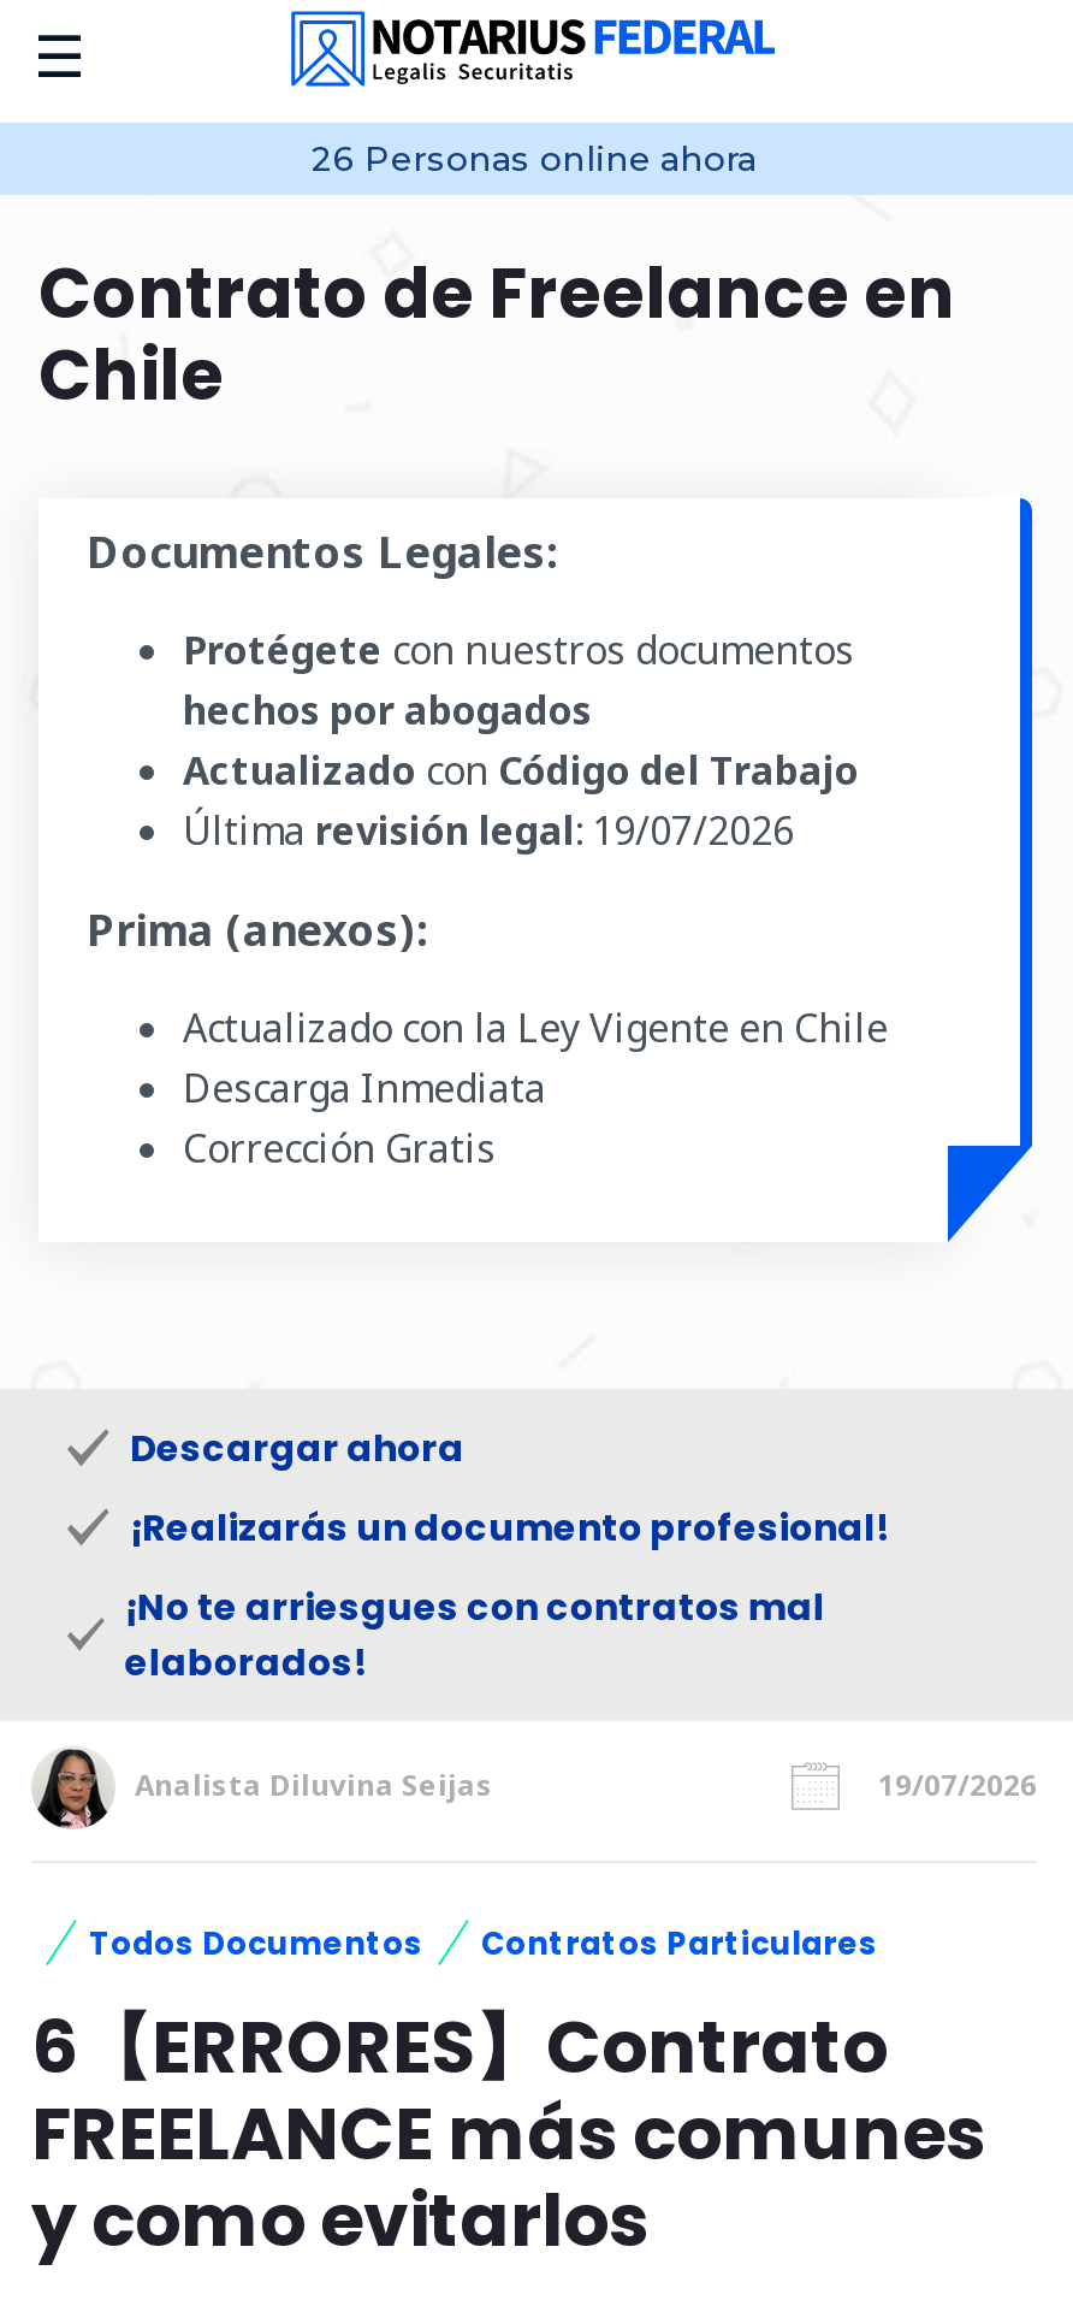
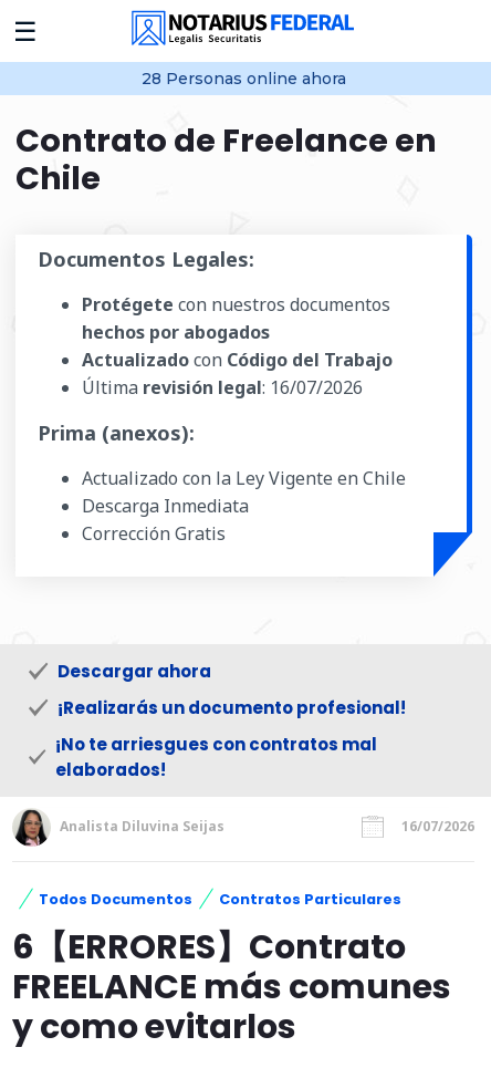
[312,137,757,181] 26 Personas online ahora -> [141,69,346,89] 28 Personas online ahora
[183,803,794,856] Última revisión legal: 19/07/2026 -> [82,375,363,399] Última revisión legal: 16/07/2026
[878,1765,1037,1806] 19/07/2026 -> [401,817,474,836] 16/07/2026

